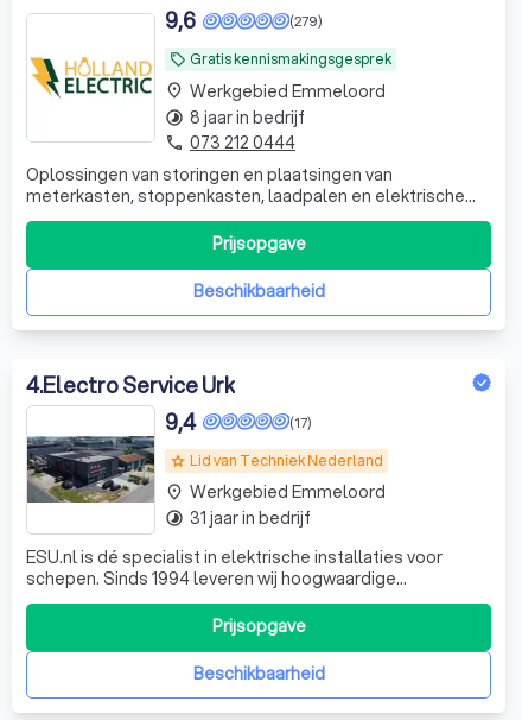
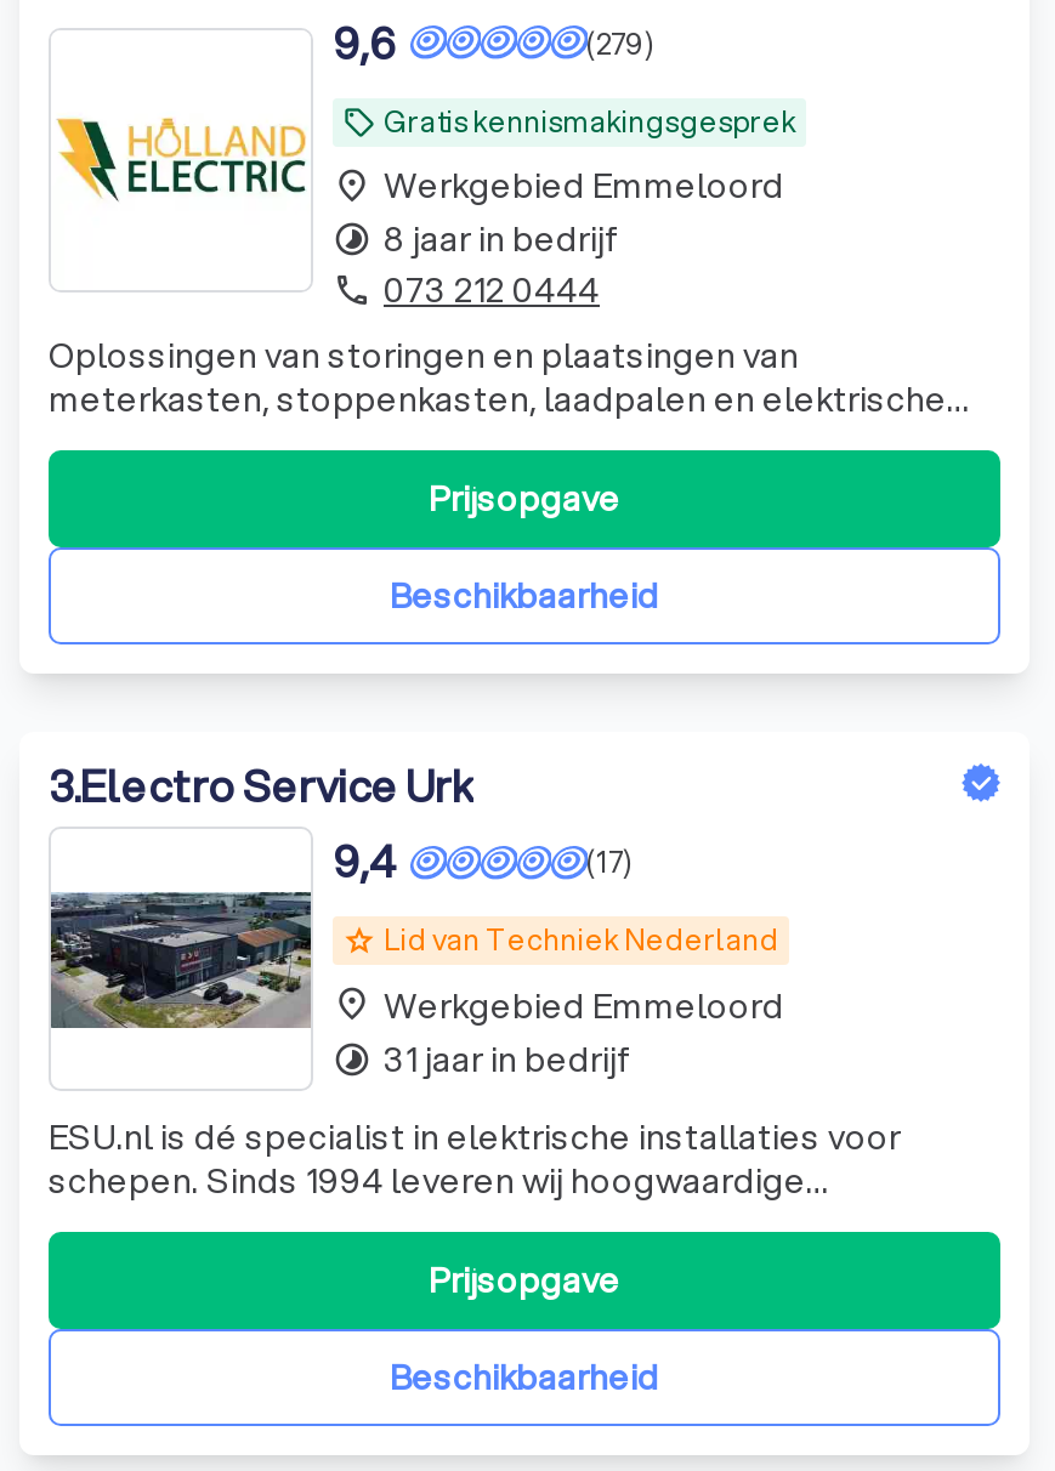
[26,369,235,400] 4.Electro Service Urk -> [49,754,473,817] 3.Electro Service Urk

